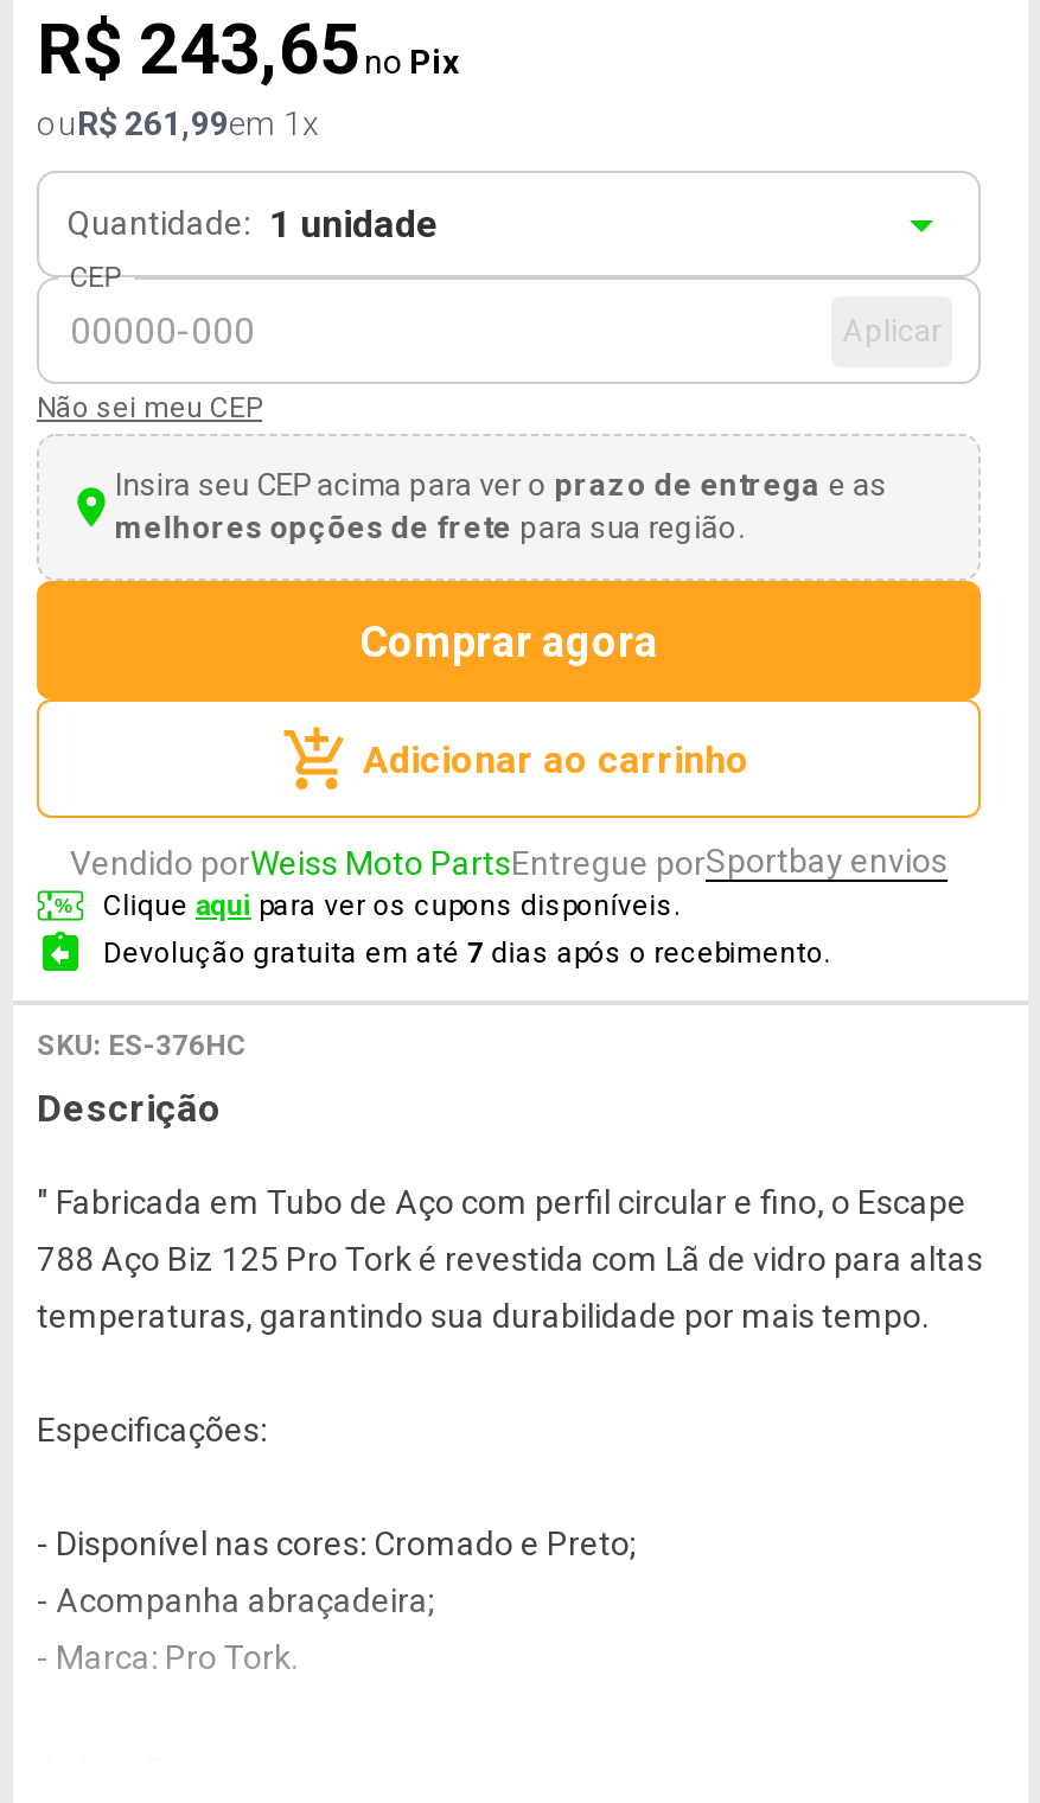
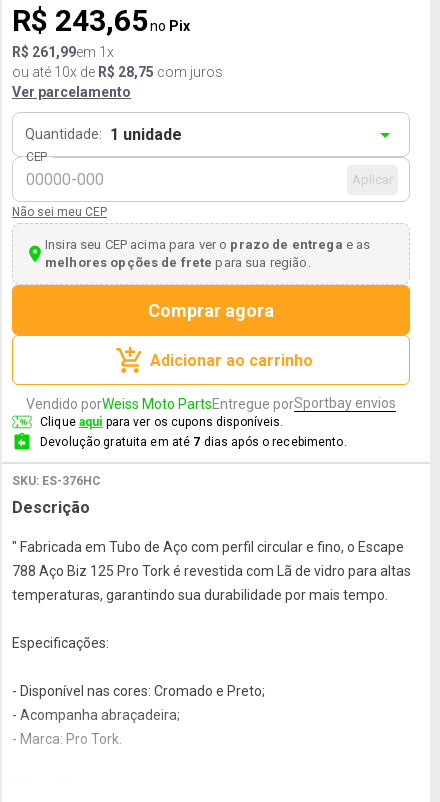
[37,104,319,142] ouR$ 261,99em 1x -> [12,44,223,100] R$ 261,99em 1x | ou até 10x de R$ 28,75 com juros | Ver parcelamento

